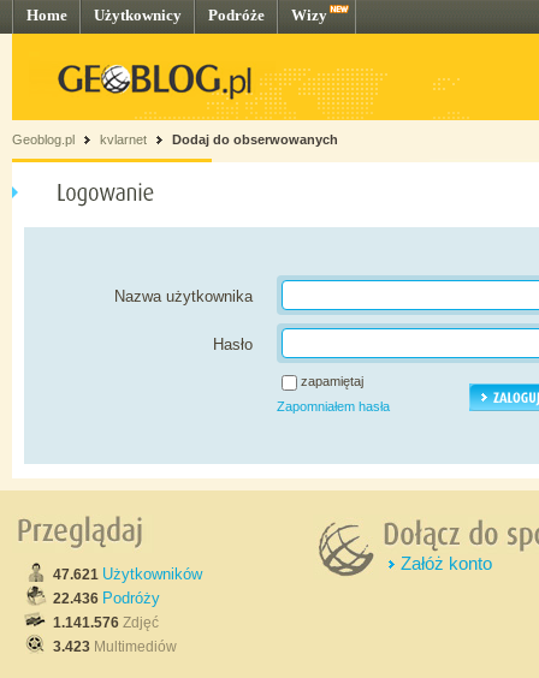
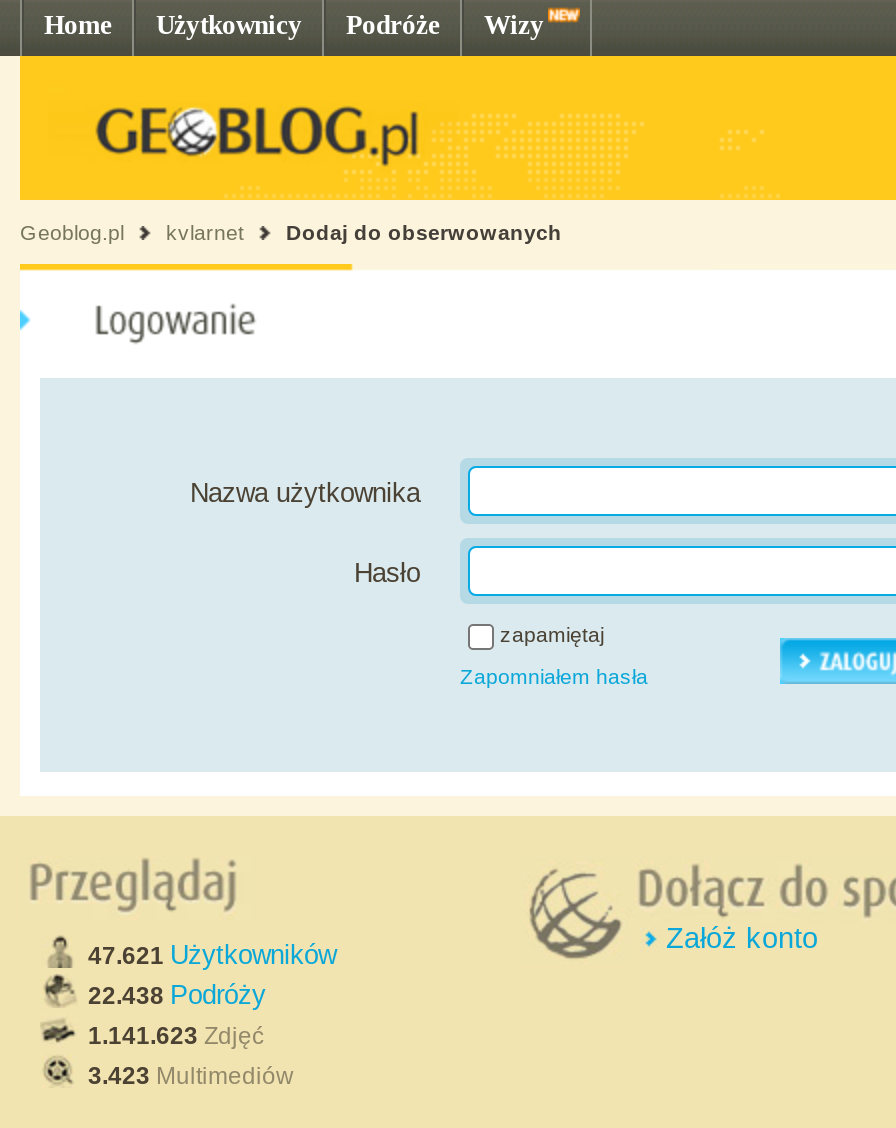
[53,589,160,607] 22.436 Podróży -> [88,980,266,1010] 22.438 Podróży
[53,614,159,631] 1.141.576 Zdjęć -> [88,1022,264,1050] 1.141.623 Zdjęć

